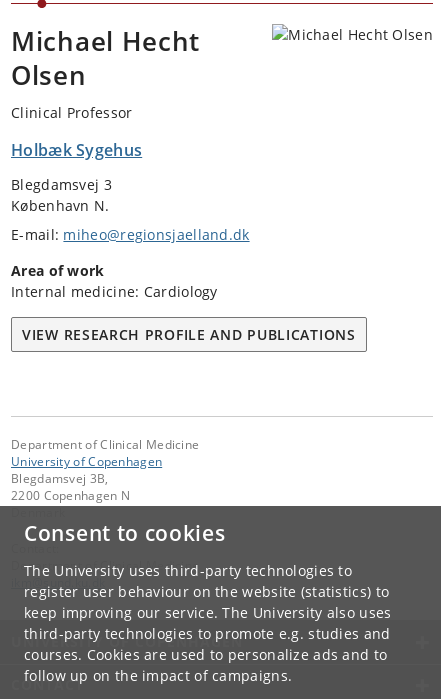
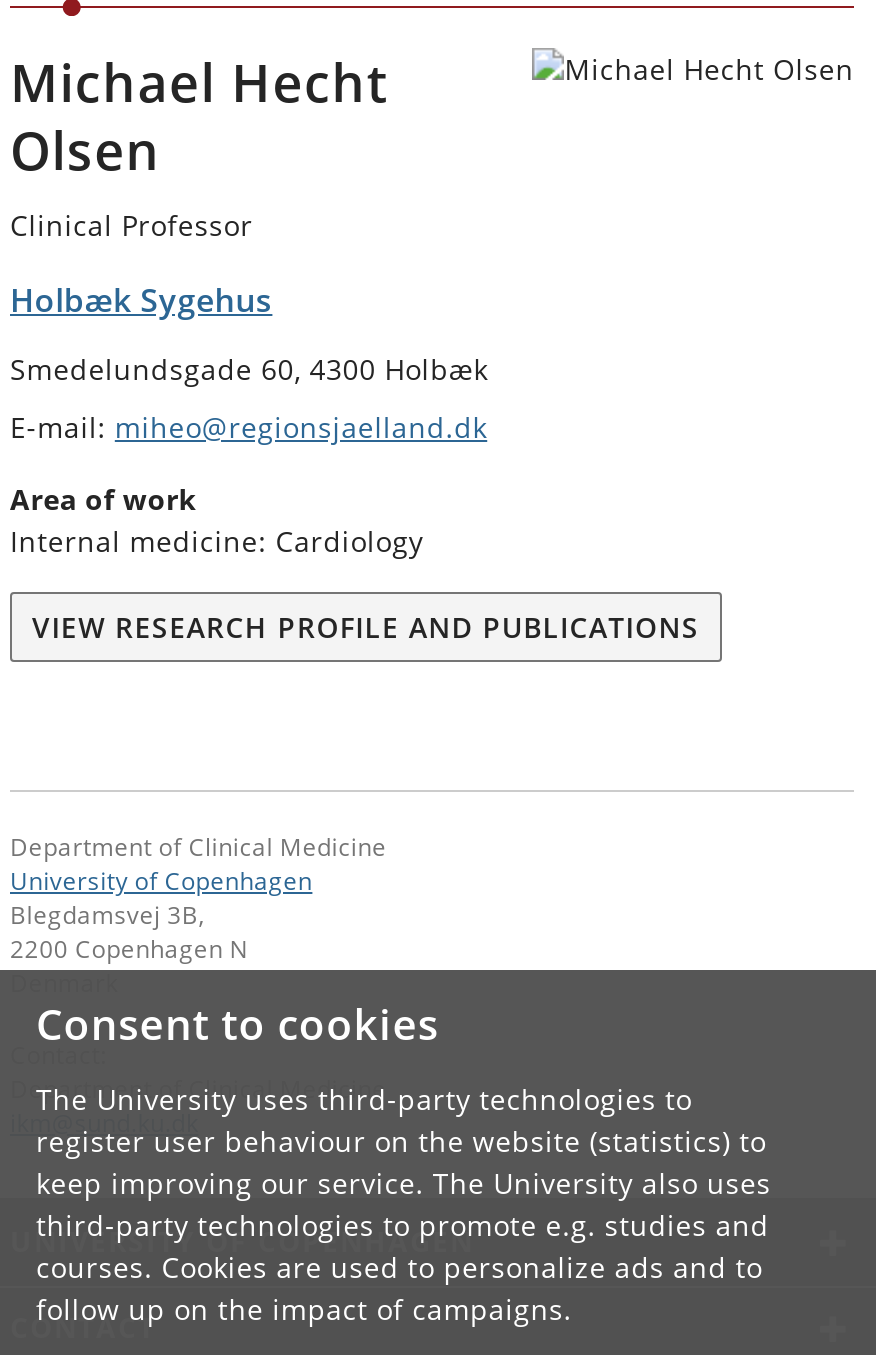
[11,175,112,215] Blegdamsvej 3 | København N. -> [10,350,488,388] Smedelundsgade 60, 4300 Holbæk

